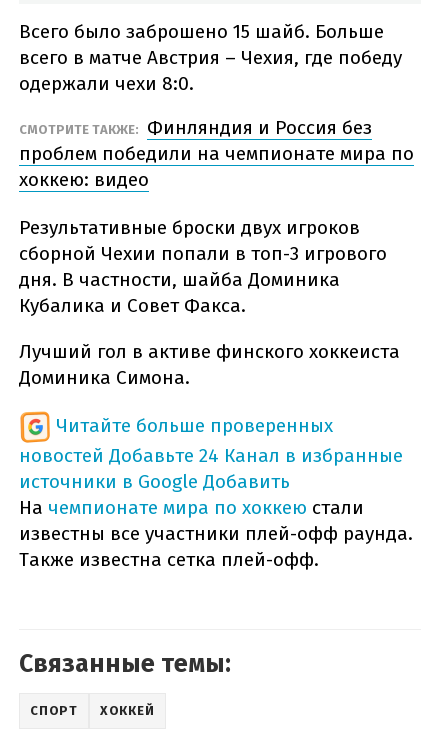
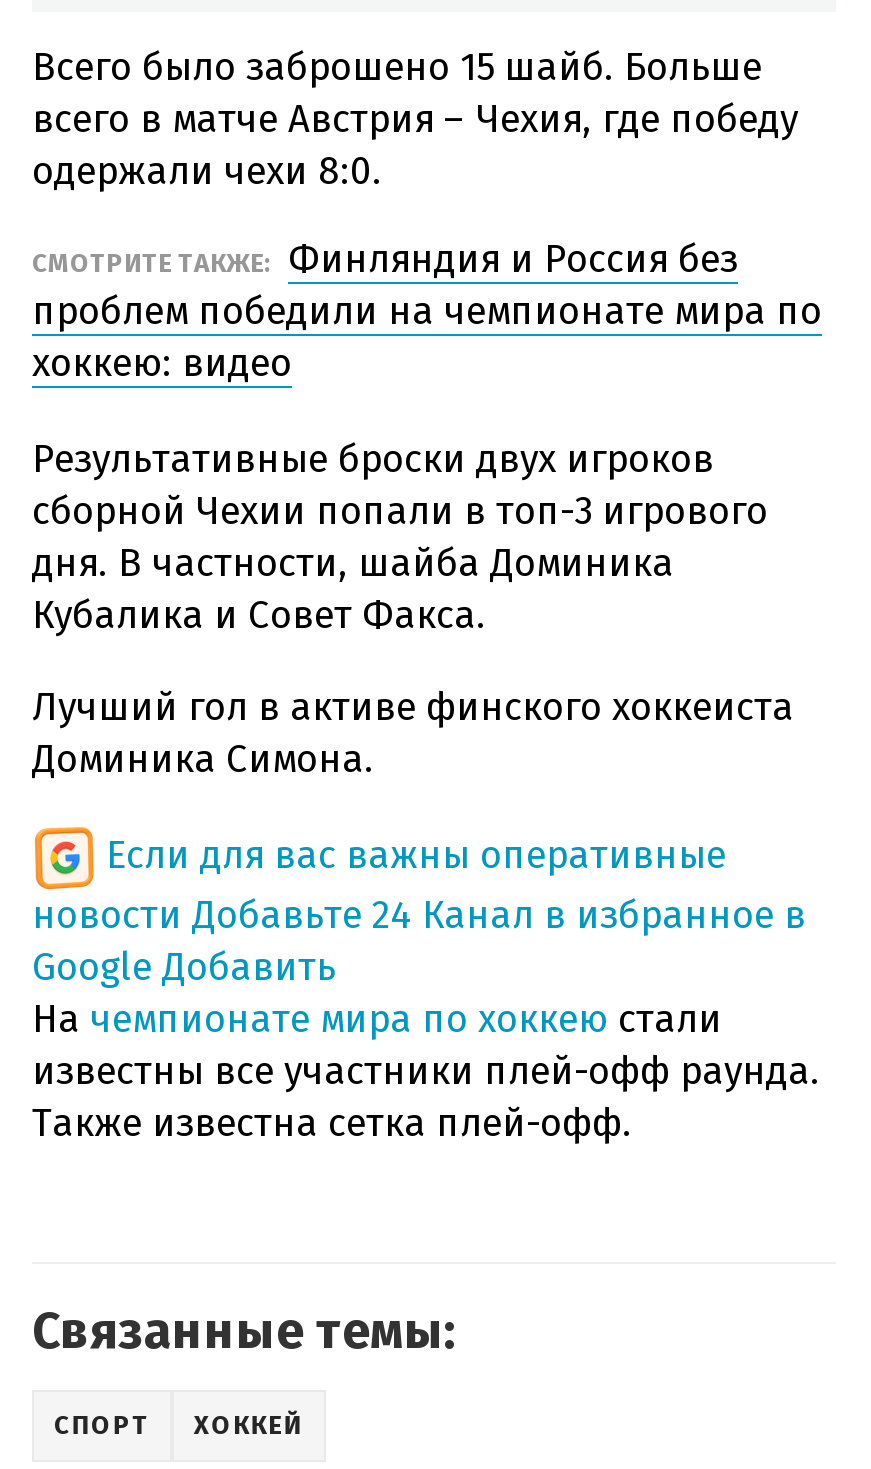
[19,414,403,493] Читайте больше проверенных | новостей Добавьте 24 Канал в избранные | источники в Google Добавить -> [32,831,806,989] Если для вас важны оперативные | новости Добавьте 24 Канал в избранное в | Google Добавить

